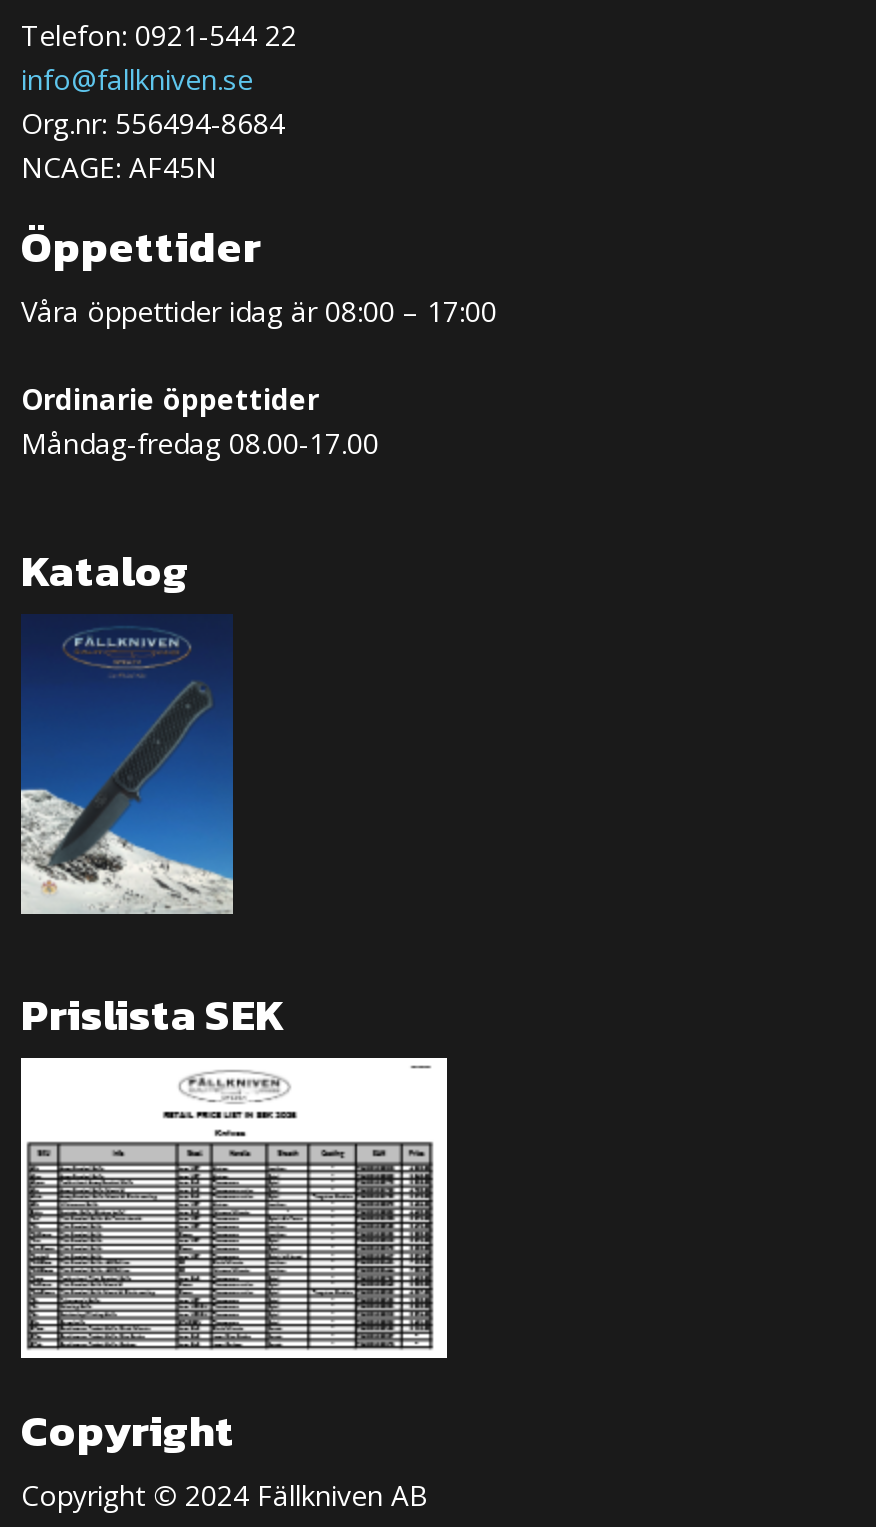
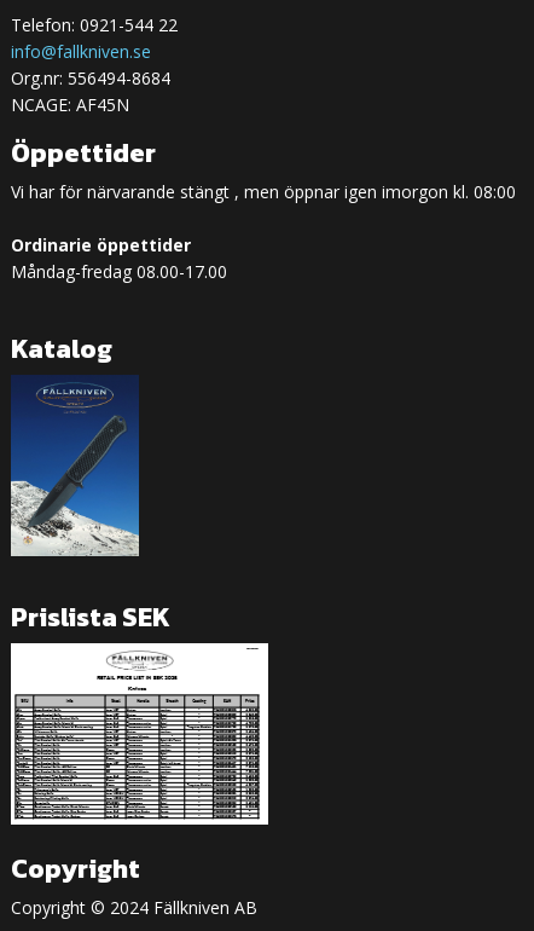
[21,291,497,329] Våra öppettider idag är 08:00 – 17:00 -> [11,180,516,203] Vi har för närvarande stängt , men öppnar igen imorgon kl. 08:00

